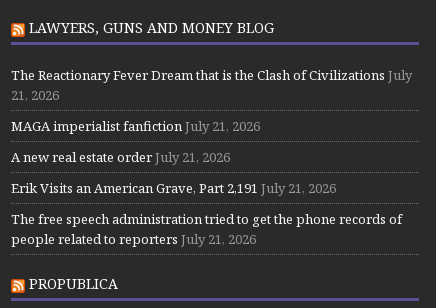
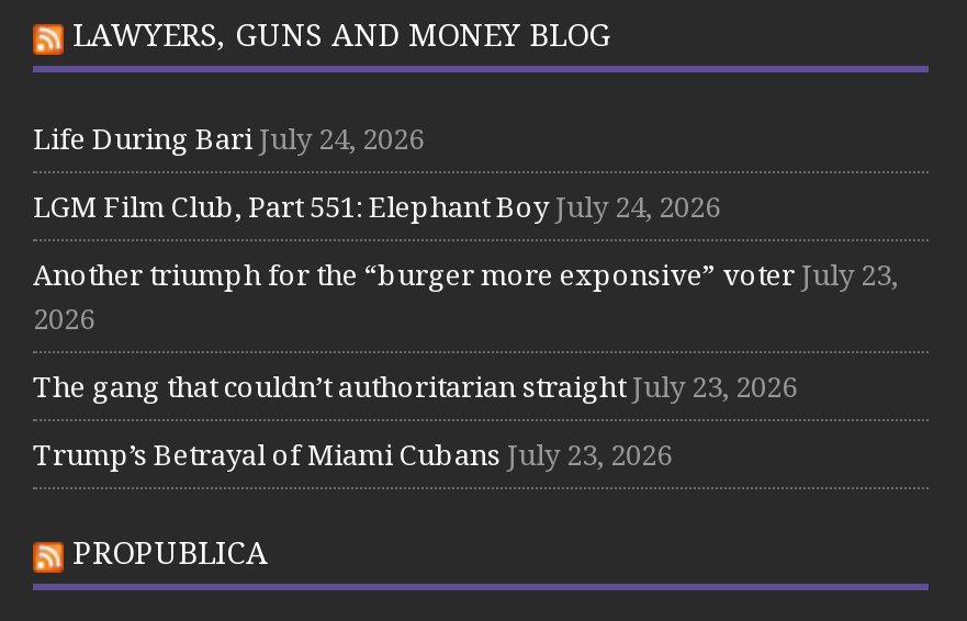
[11,65,412,103] The Reactionary Fever Dream that is the Clash of Civilizations July | 21, 2026 -> [33,117,424,157] Life During Bari July 24, 2026
[11,116,260,134] MAGA imperialist fanfiction July 21, 2026 -> [33,185,720,225] LGM Film Club, Part 551: Elephant Boy July 24, 2026
[11,147,230,165] A new real estate order July 21, 2026 -> [33,253,898,337] Another triumph for the “burger more exponsive” voter July 23, | 2026
[11,178,336,196] Erik Visits an American Grave, Part 2,191 July 21, 2026 -> [33,365,797,405] The gang that couldn’t authoritarian straight July 23, 2026
[11,209,402,247] The free speech administration tried to get the phone records of | people related to reporters July 21, 2026 -> [33,433,672,473] Trump’s Betrayal of Miami Cubans July 23, 2026

